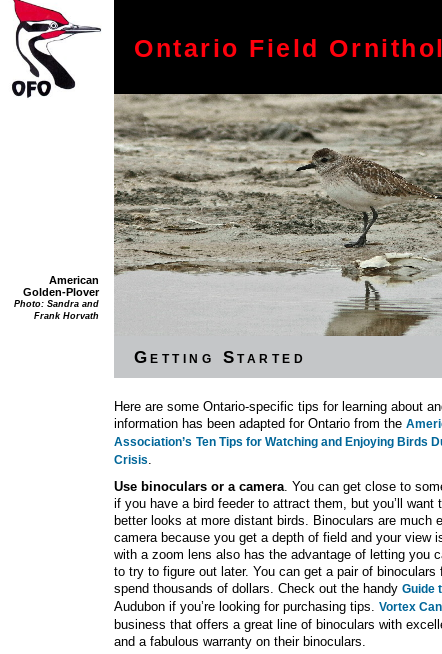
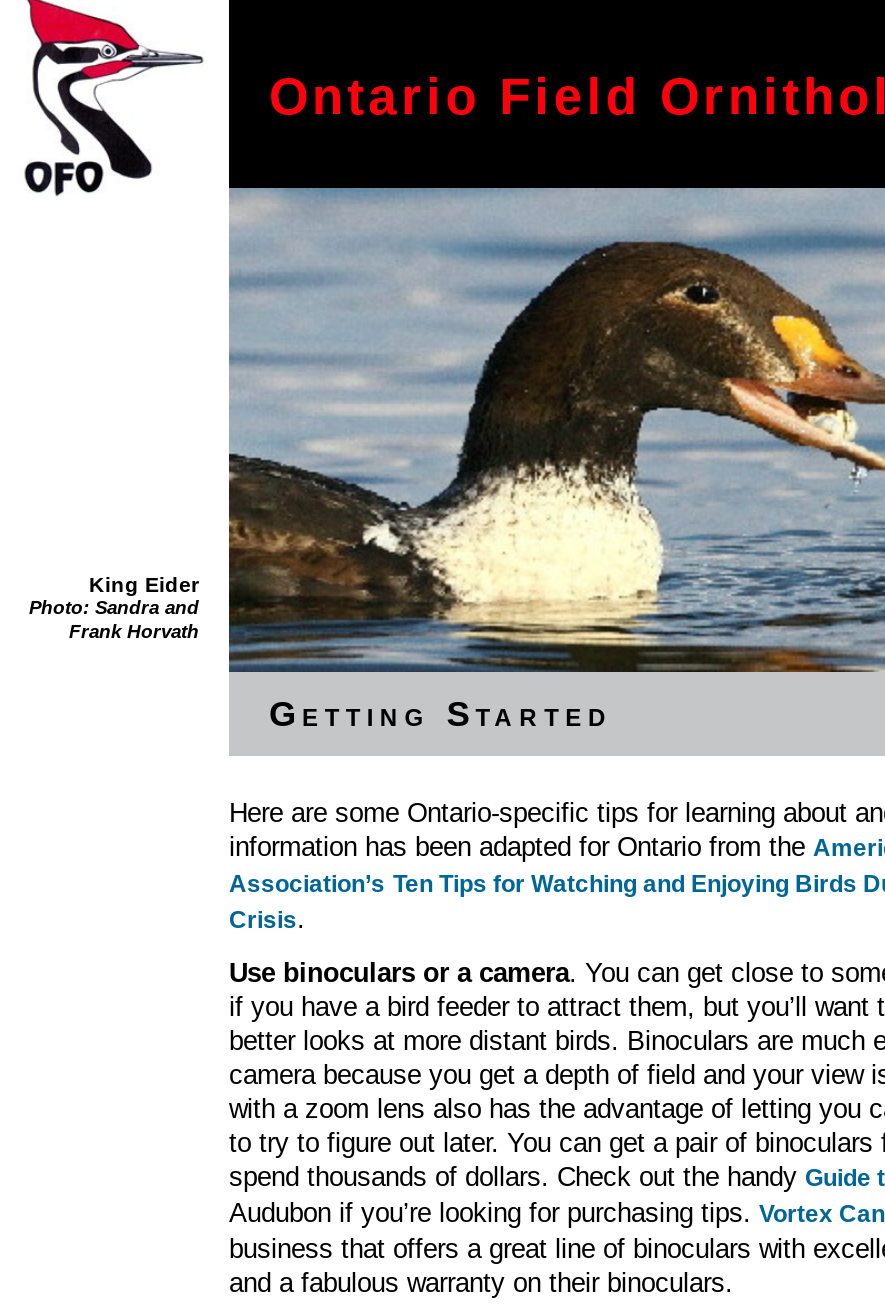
[23,94,439,336] [image] | American | Golden-Plover -> [89,188,879,674] [image] | King Eider

